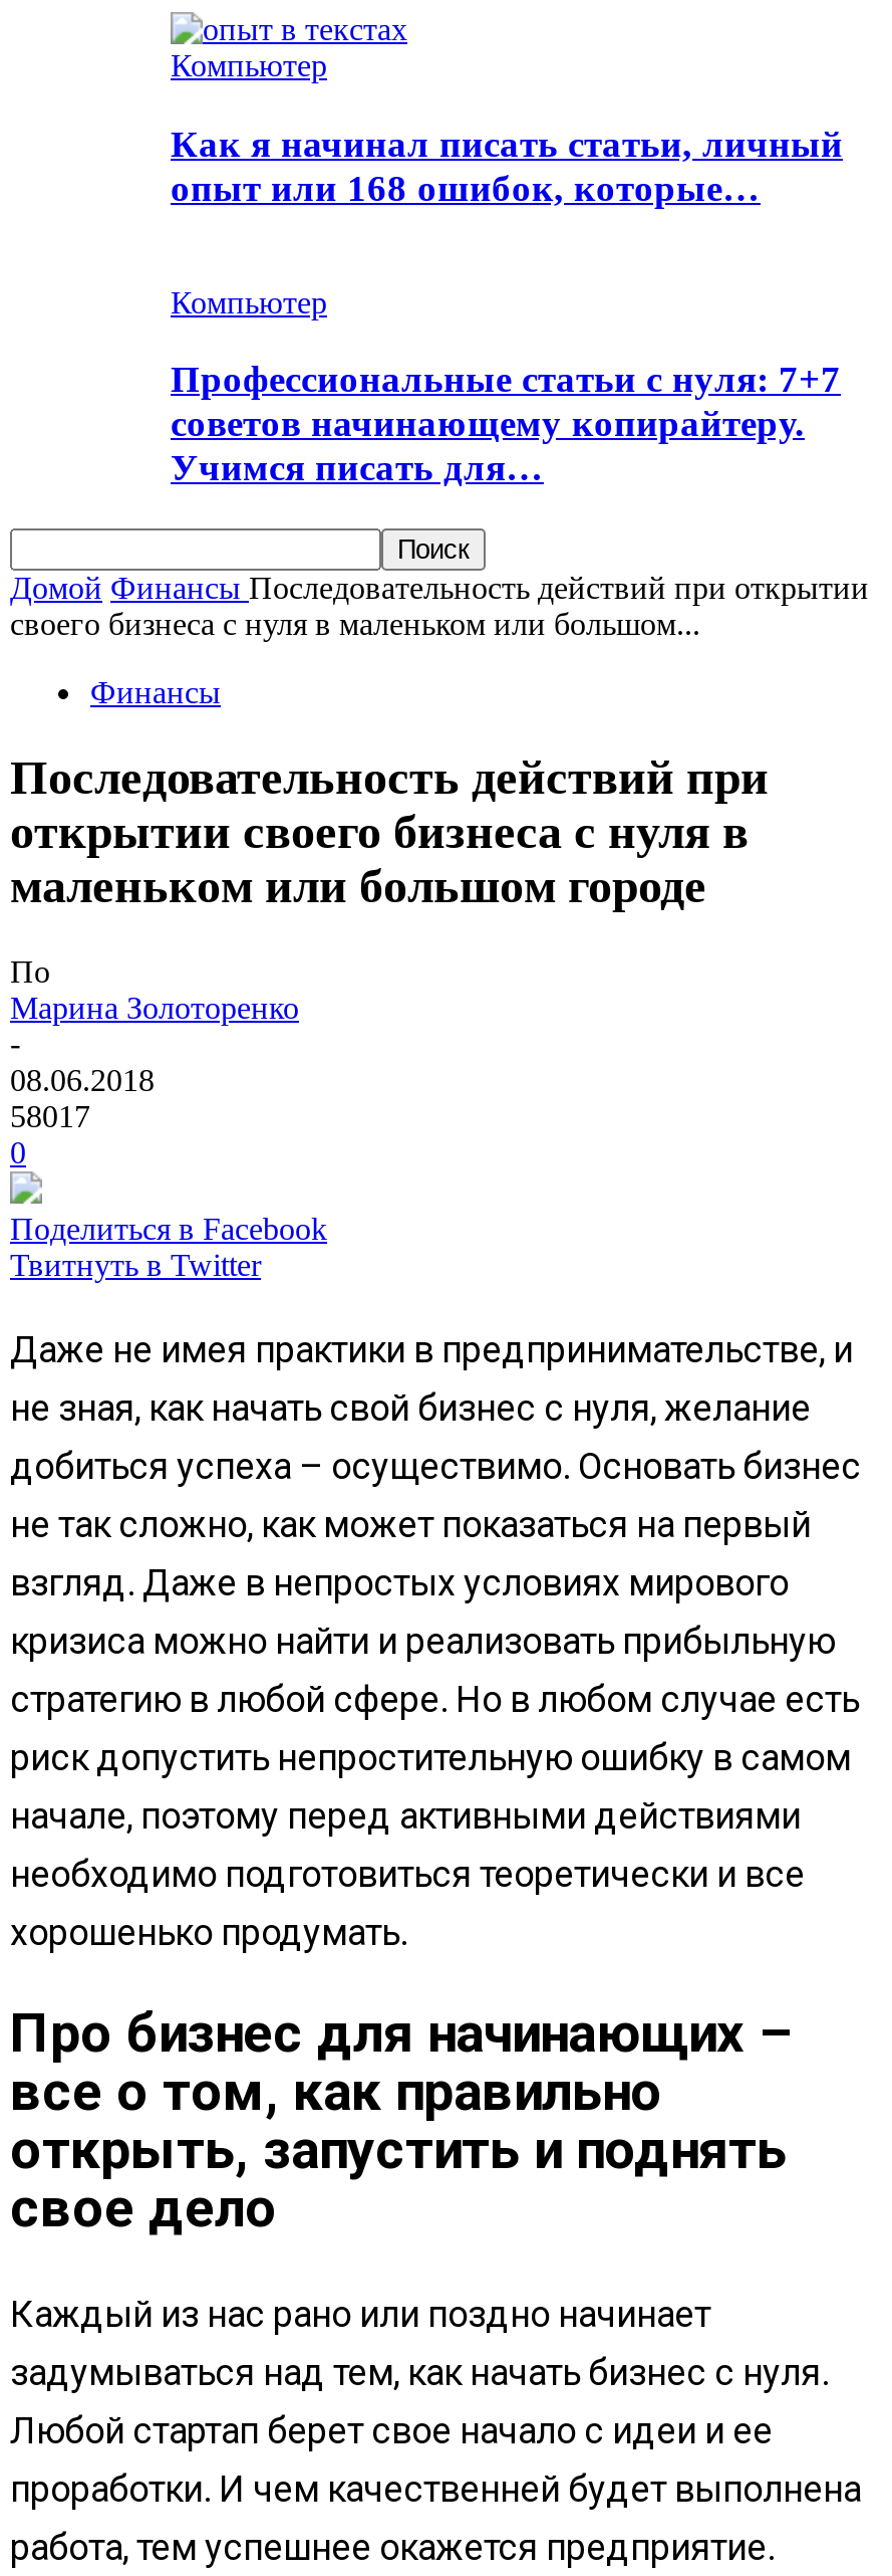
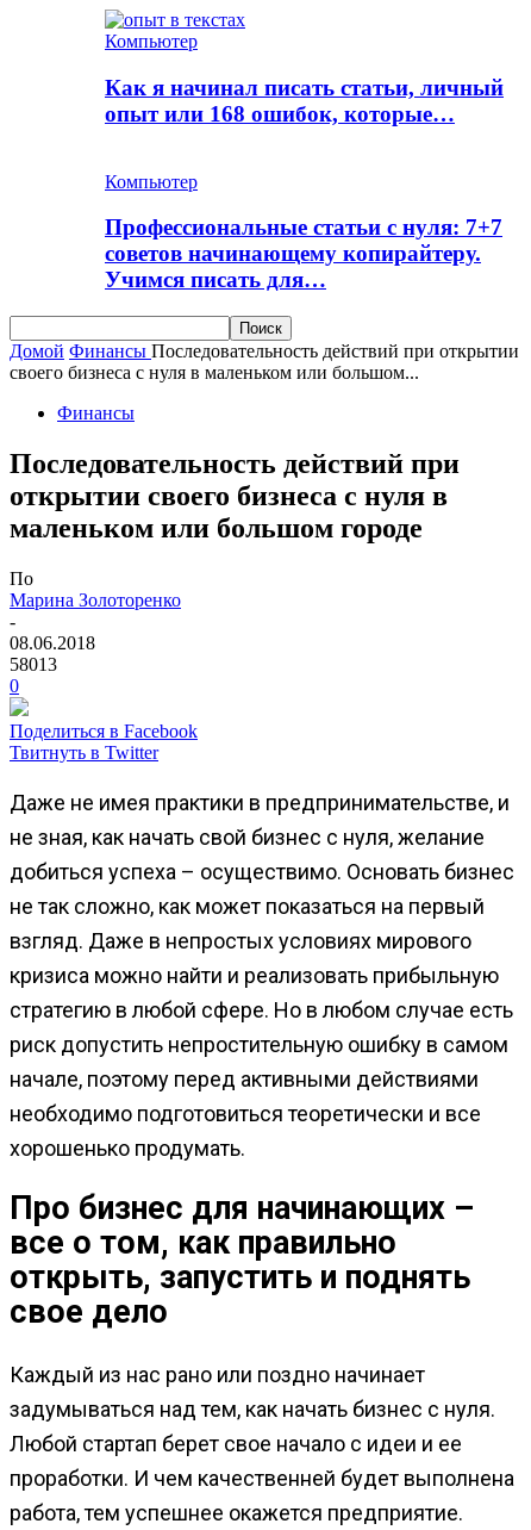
[10,1099,90,1133] 58017 -> [10,654,57,674] 58013

